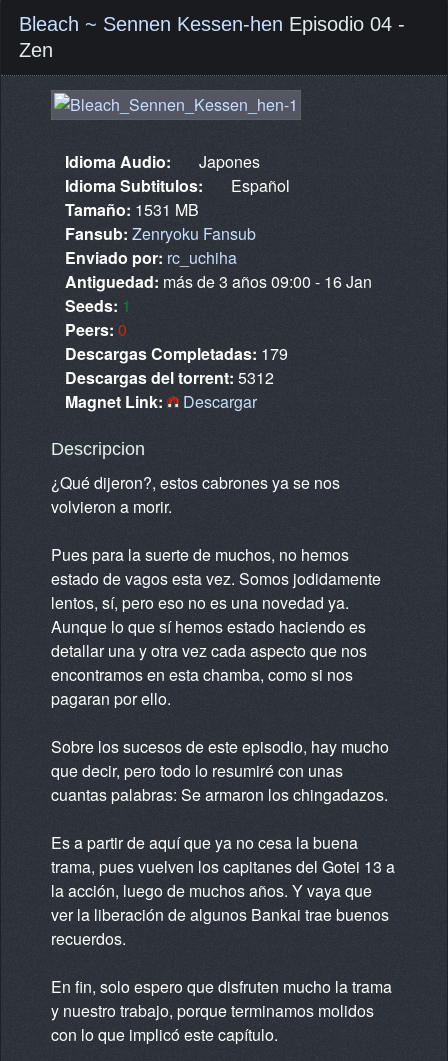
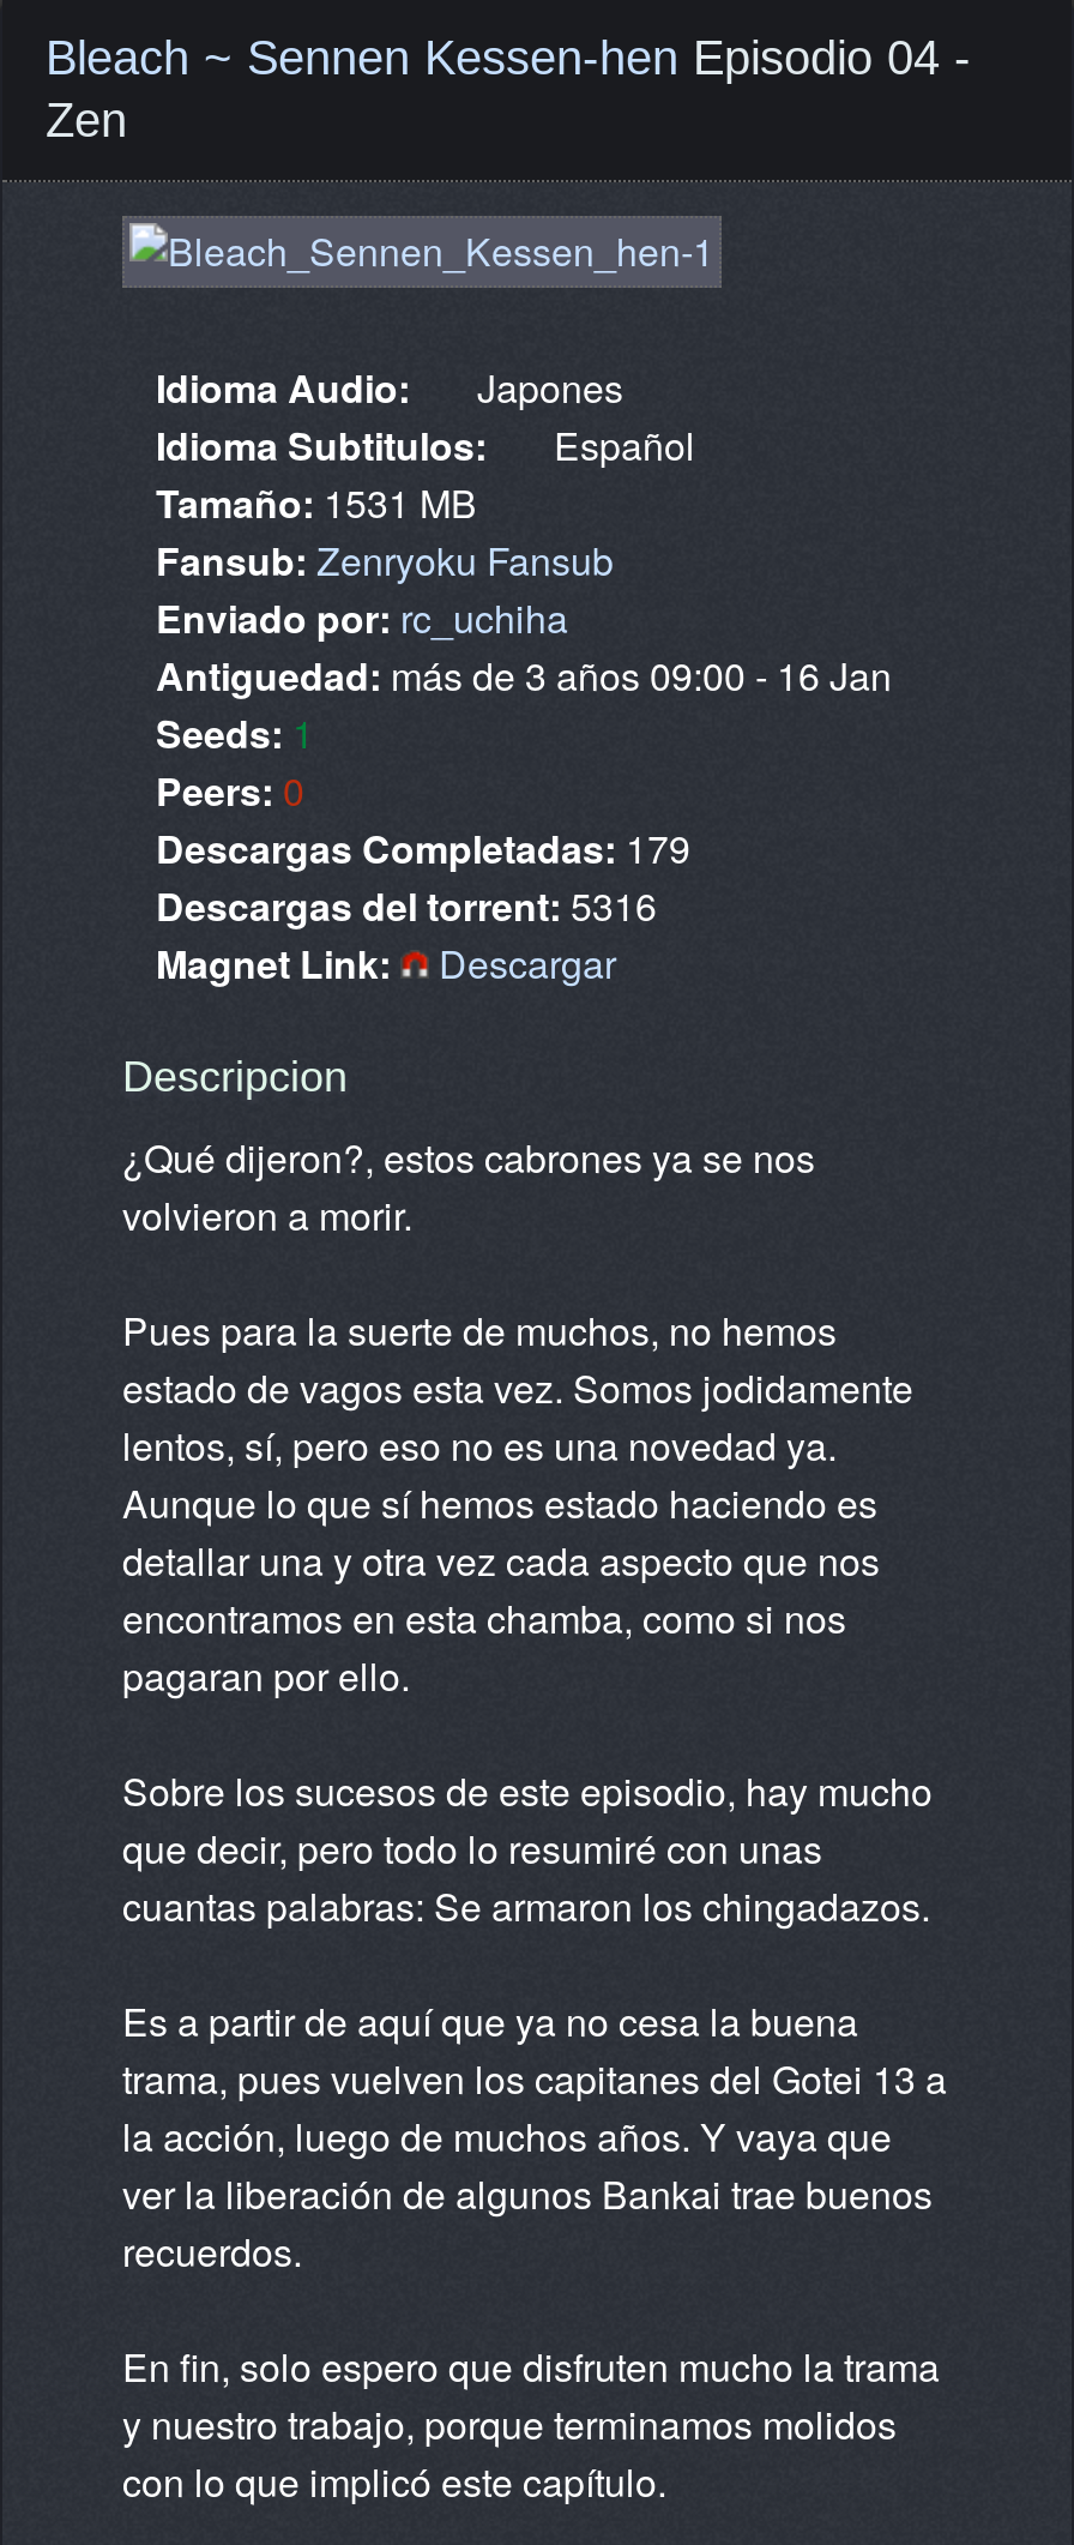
[65,366,274,389] Descargas del torrent: 5312 -> [156,878,657,933] Descargas del torrent: 5316

